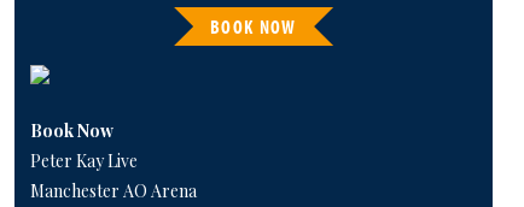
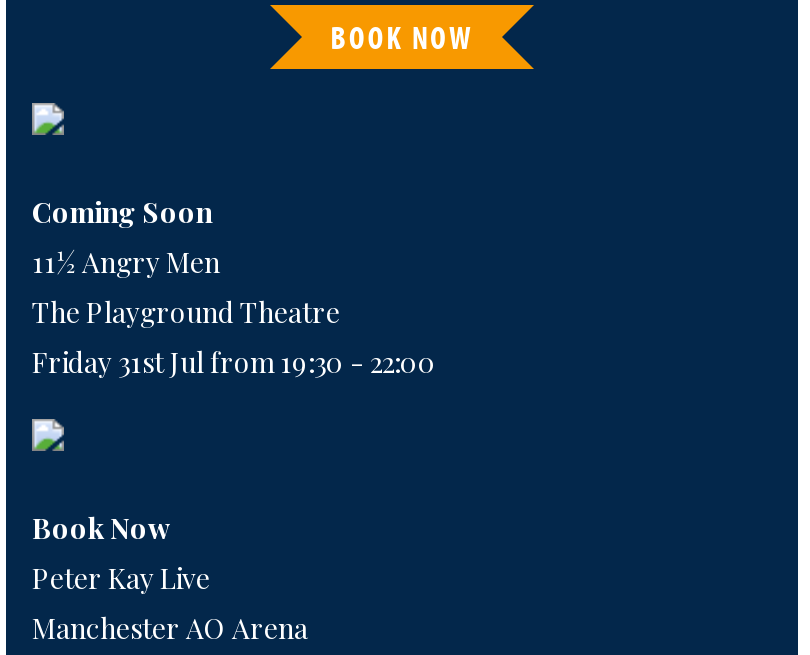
none -> [32,192,436,380] Coming Soon | 11½ Angry Men | The Playground Theatre | Friday 31st Jul from 19:30 - 22:00

